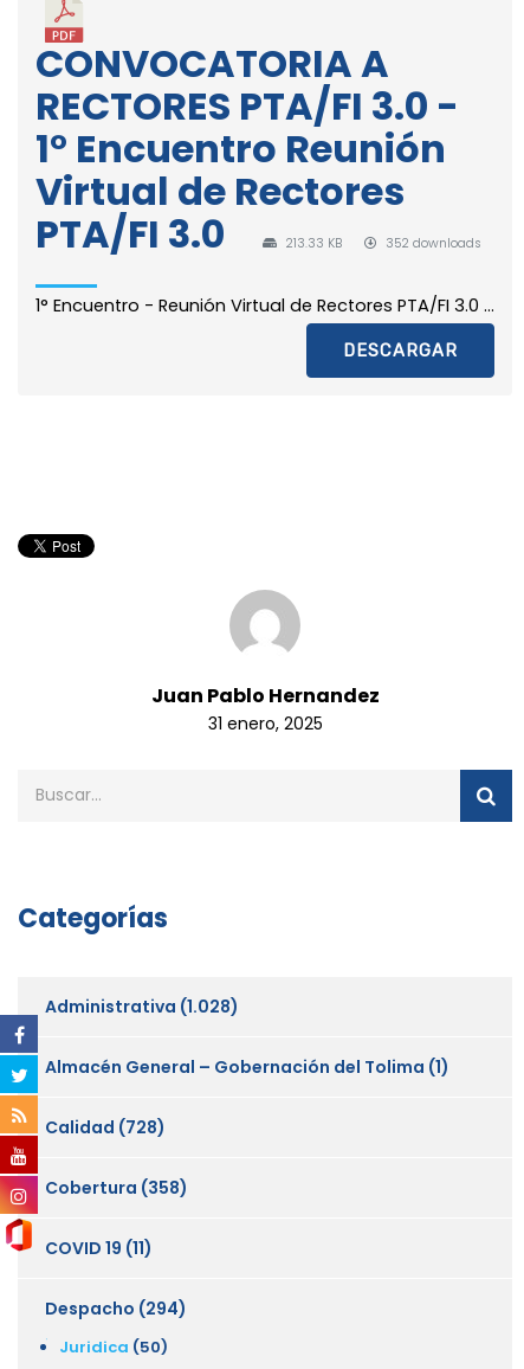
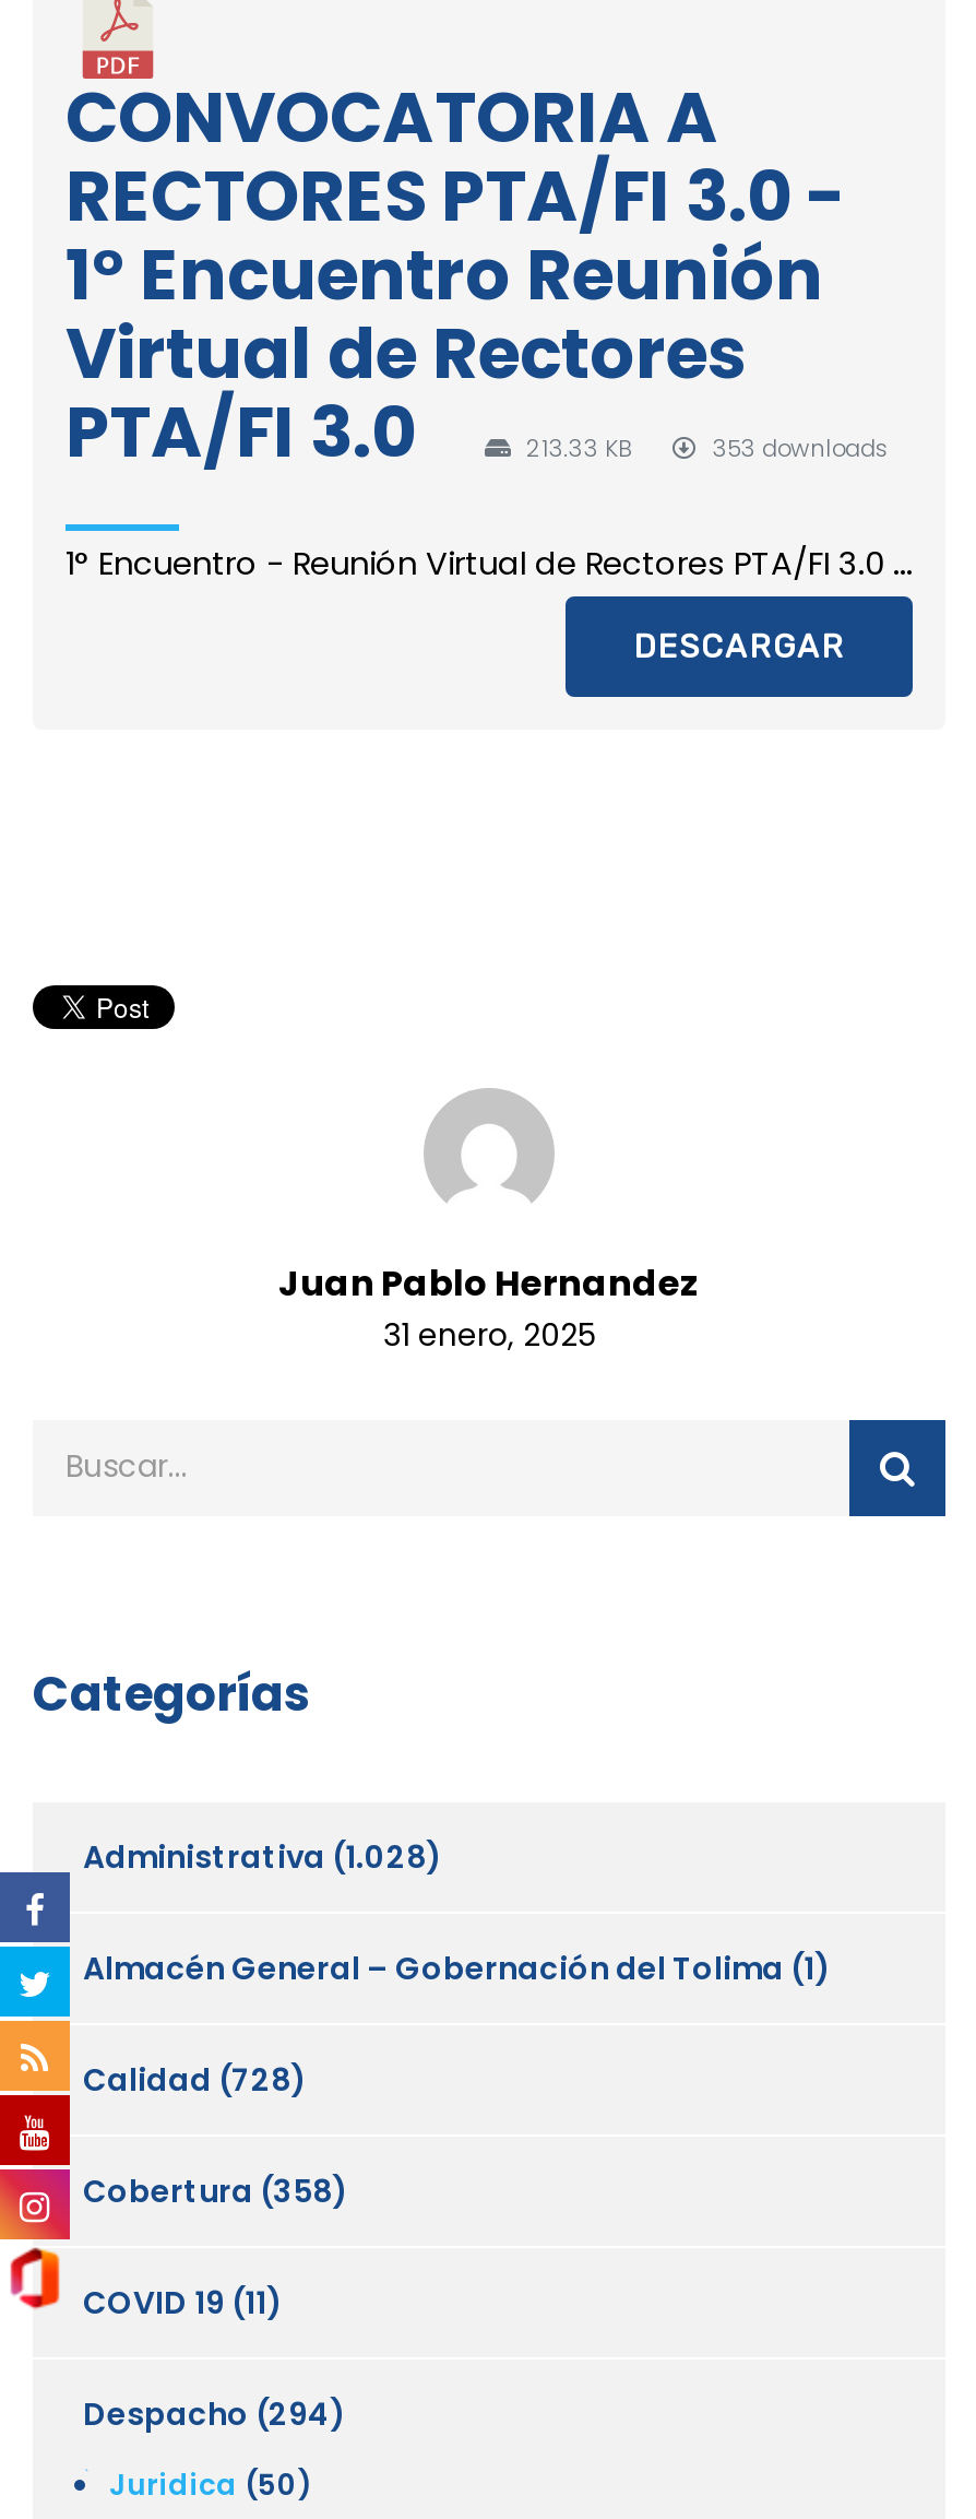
[382,234,481,252] 352 downloads -> [705,432,889,465] 353 downloads

